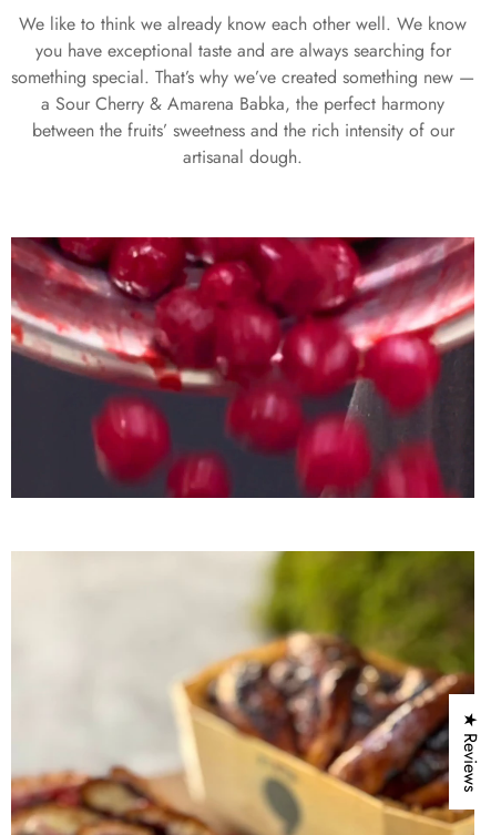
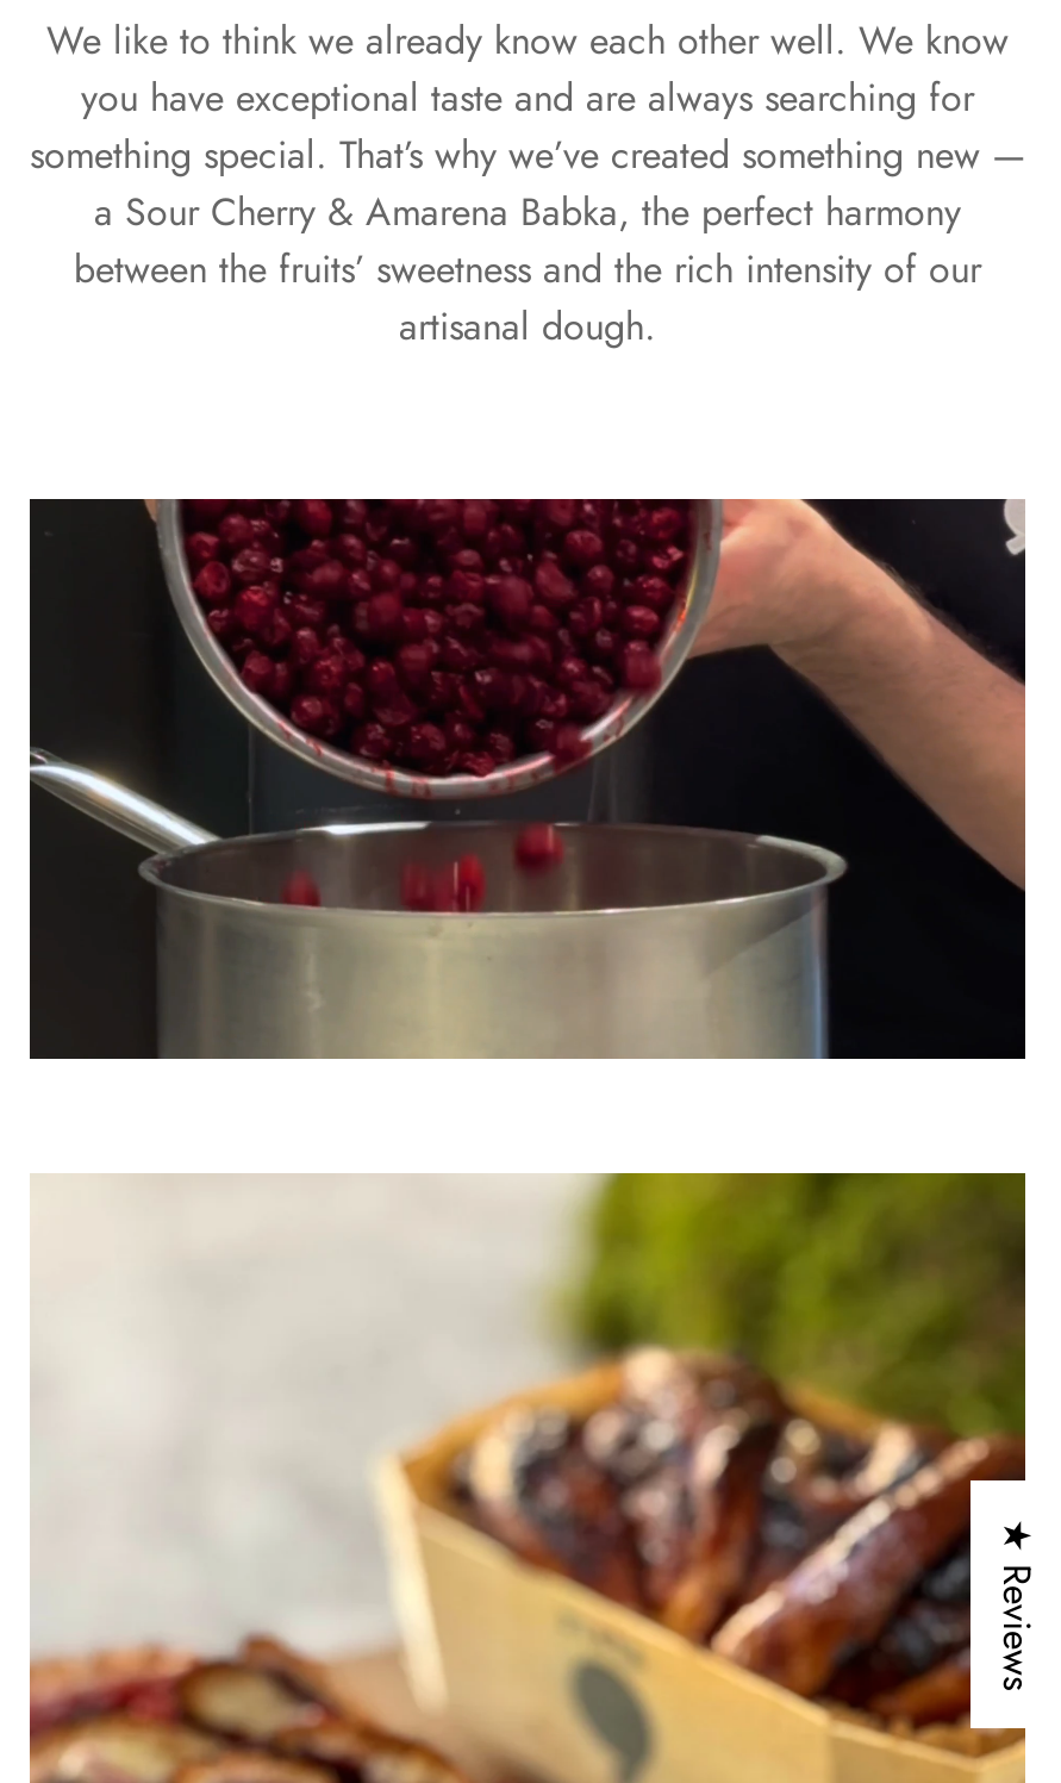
[10,236,475,499] [image] -> [27,497,1028,1061] [image]

